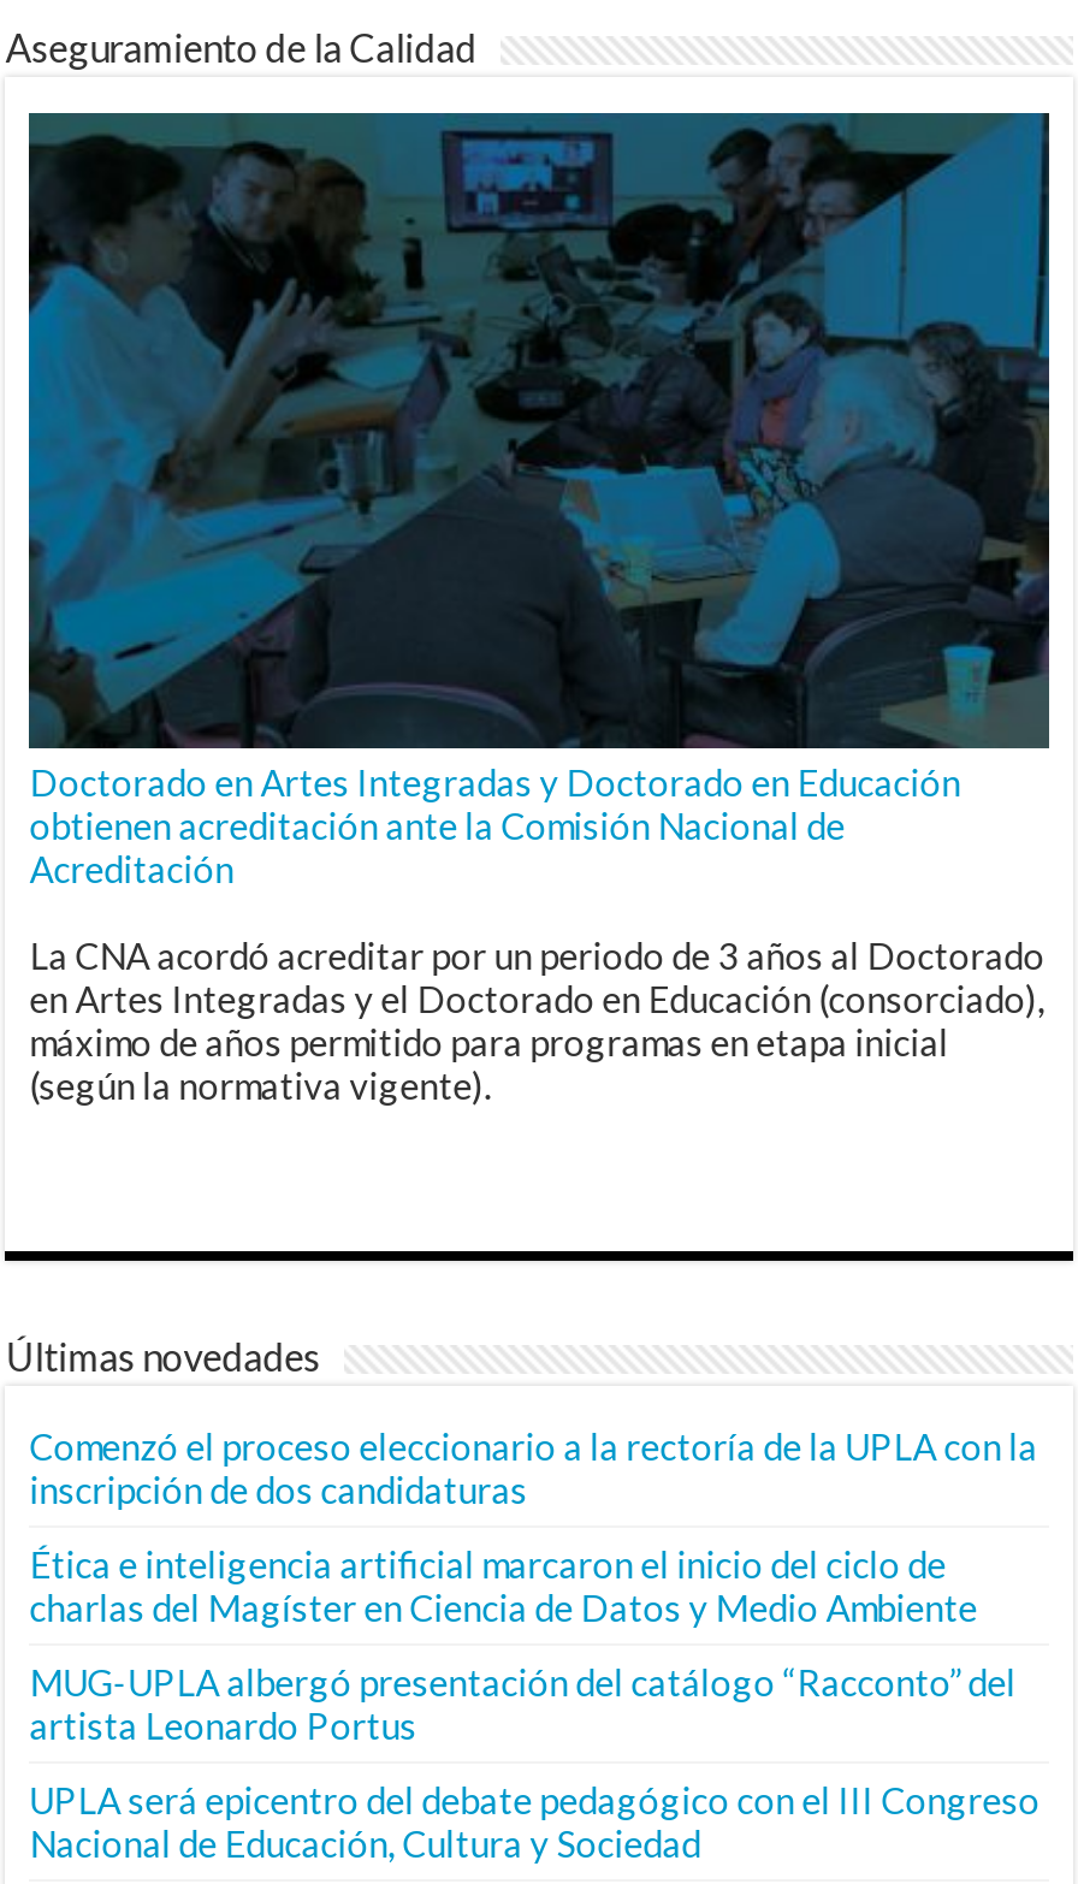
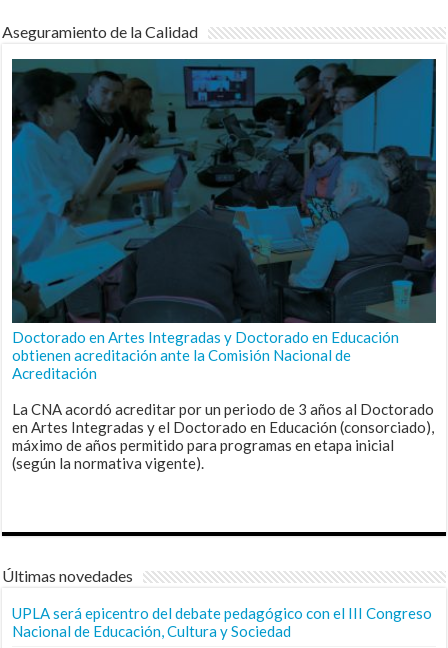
[29,1425,1038,1747] Comenzó el proceso eleccionario a la rectoría de la UPLA con la | inscripción de dos candidaturas | Ética e inteligencia artificial marcaron el inicio del ciclo de | charlas del Magíster en Ciencia de Datos y Medio Ambiente | MUG-UPLA albergó presentación del catálogo “Racconto” del | artista Leonardo Portus -> none

